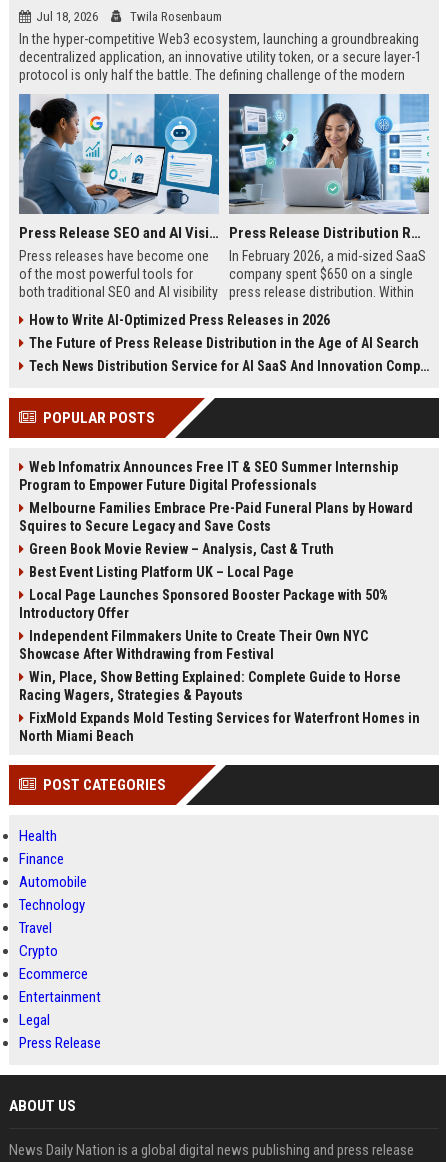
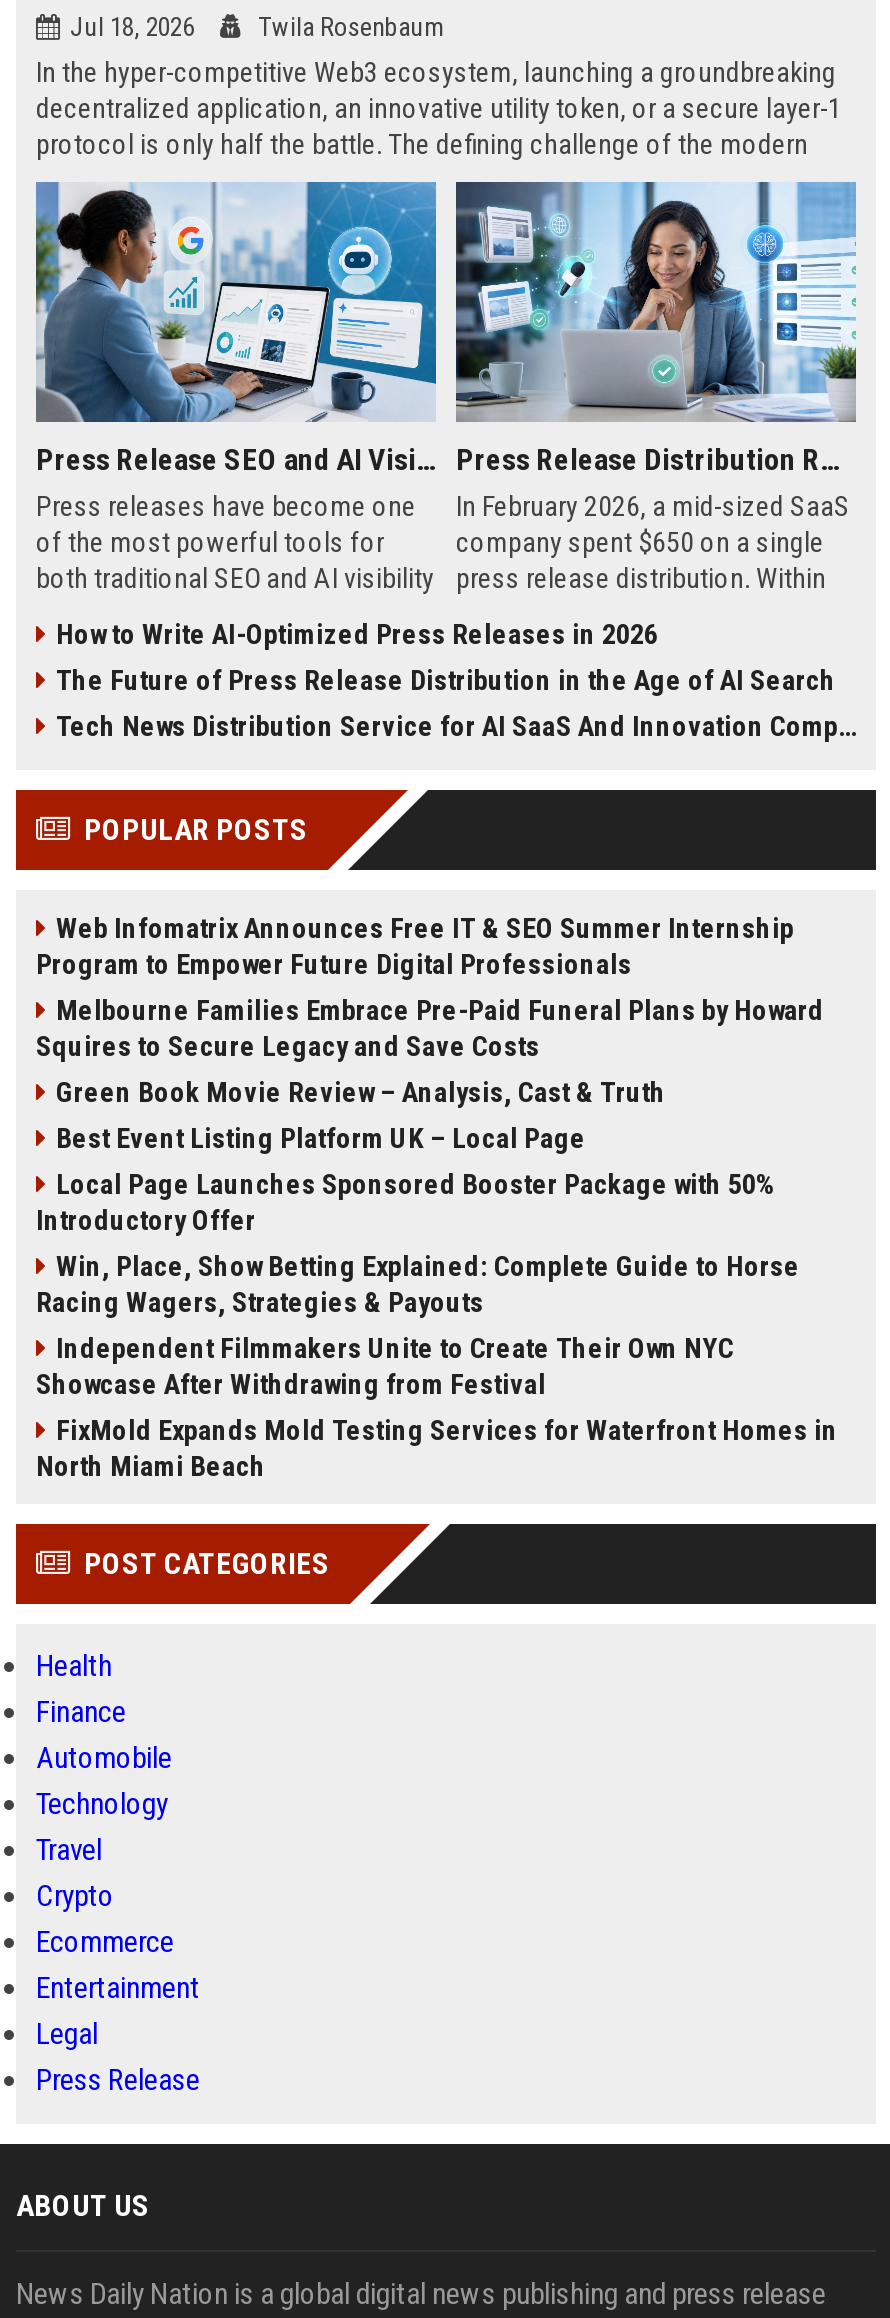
moved [19,628,368,662] -> [36,1332,734,1400]: Independent Filmmakers Unite to Create Their Own NYC | Showcase After Withdrawing from Festival
moved [19,669,401,703] -> [36,1250,800,1318]: Win, Place, Show Betting Explained: Complete Guide to Horse | Racing Wagers, Strategies & Payouts

